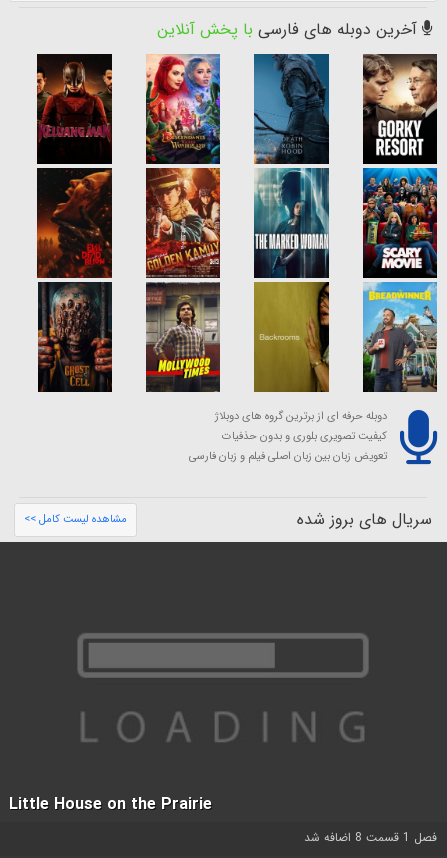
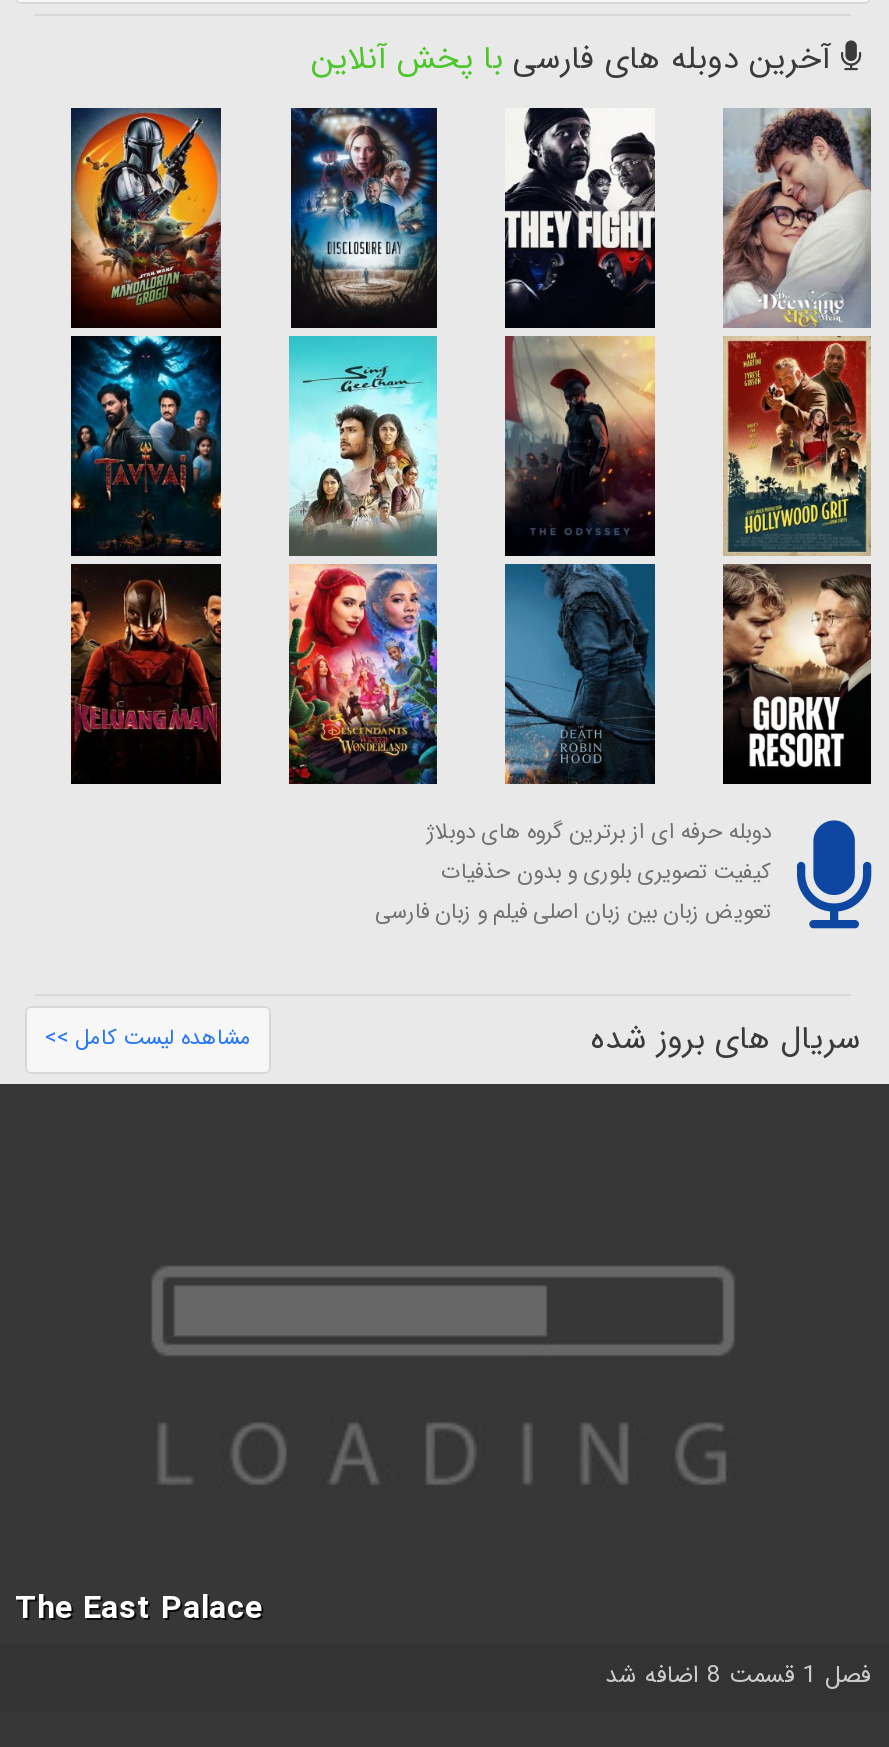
[36,53,113,392] [image] -> [69,106,223,784] [image]
[145,53,221,392] [image] -> [287,106,439,784] [image]
[253,53,330,392] [image] -> [503,106,657,784] [image]
[362,53,438,393] [image] -> [721,108,873,786] [image]
[9,792,212,817] Little House on the Prairie -> [15,1584,263,1634] The East Palace

